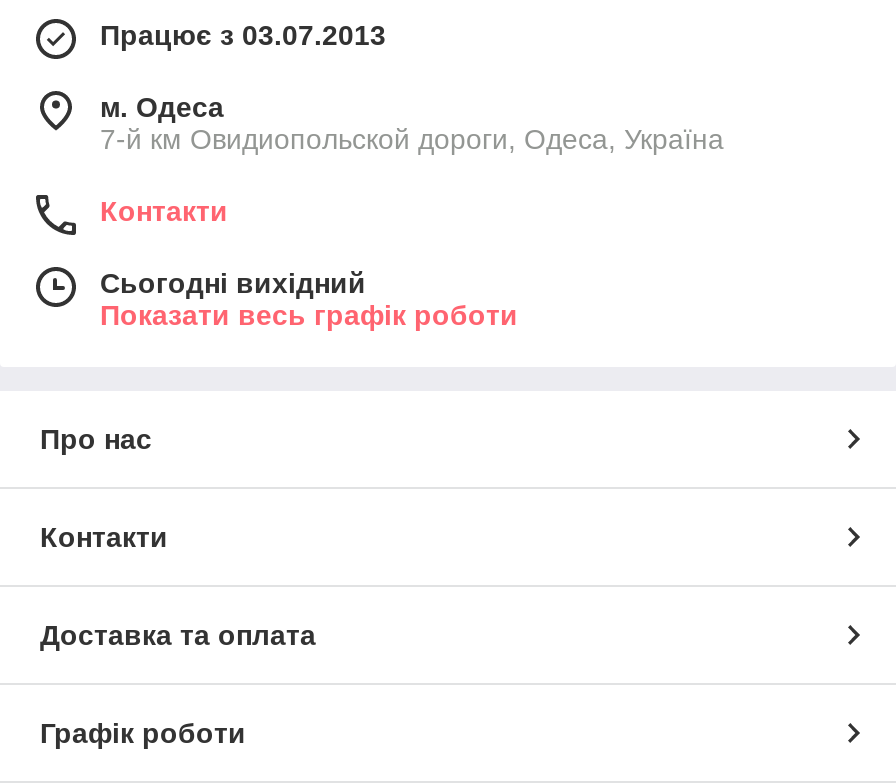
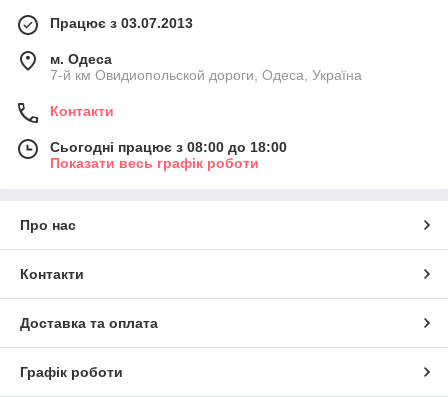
[100,267,366,299] Сьогодні вихідний -> [50,139,287,155] Сьогодні працює з 08:00 до 18:00

